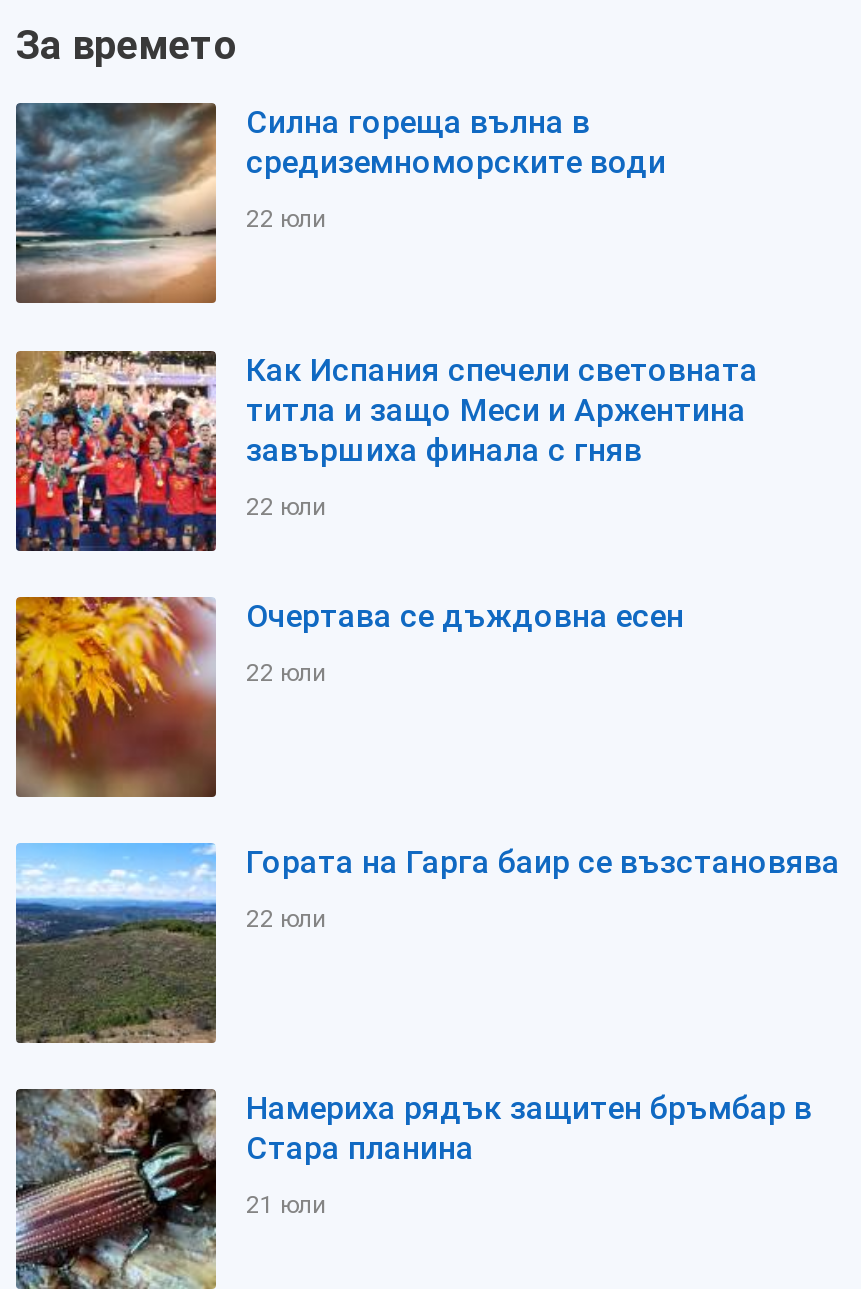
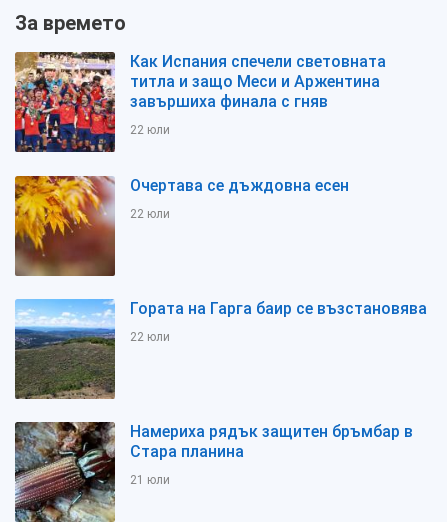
[14,101,666,305] [image] | Силна гореща вълна в | средиземноморските води | 22 юли -> none

